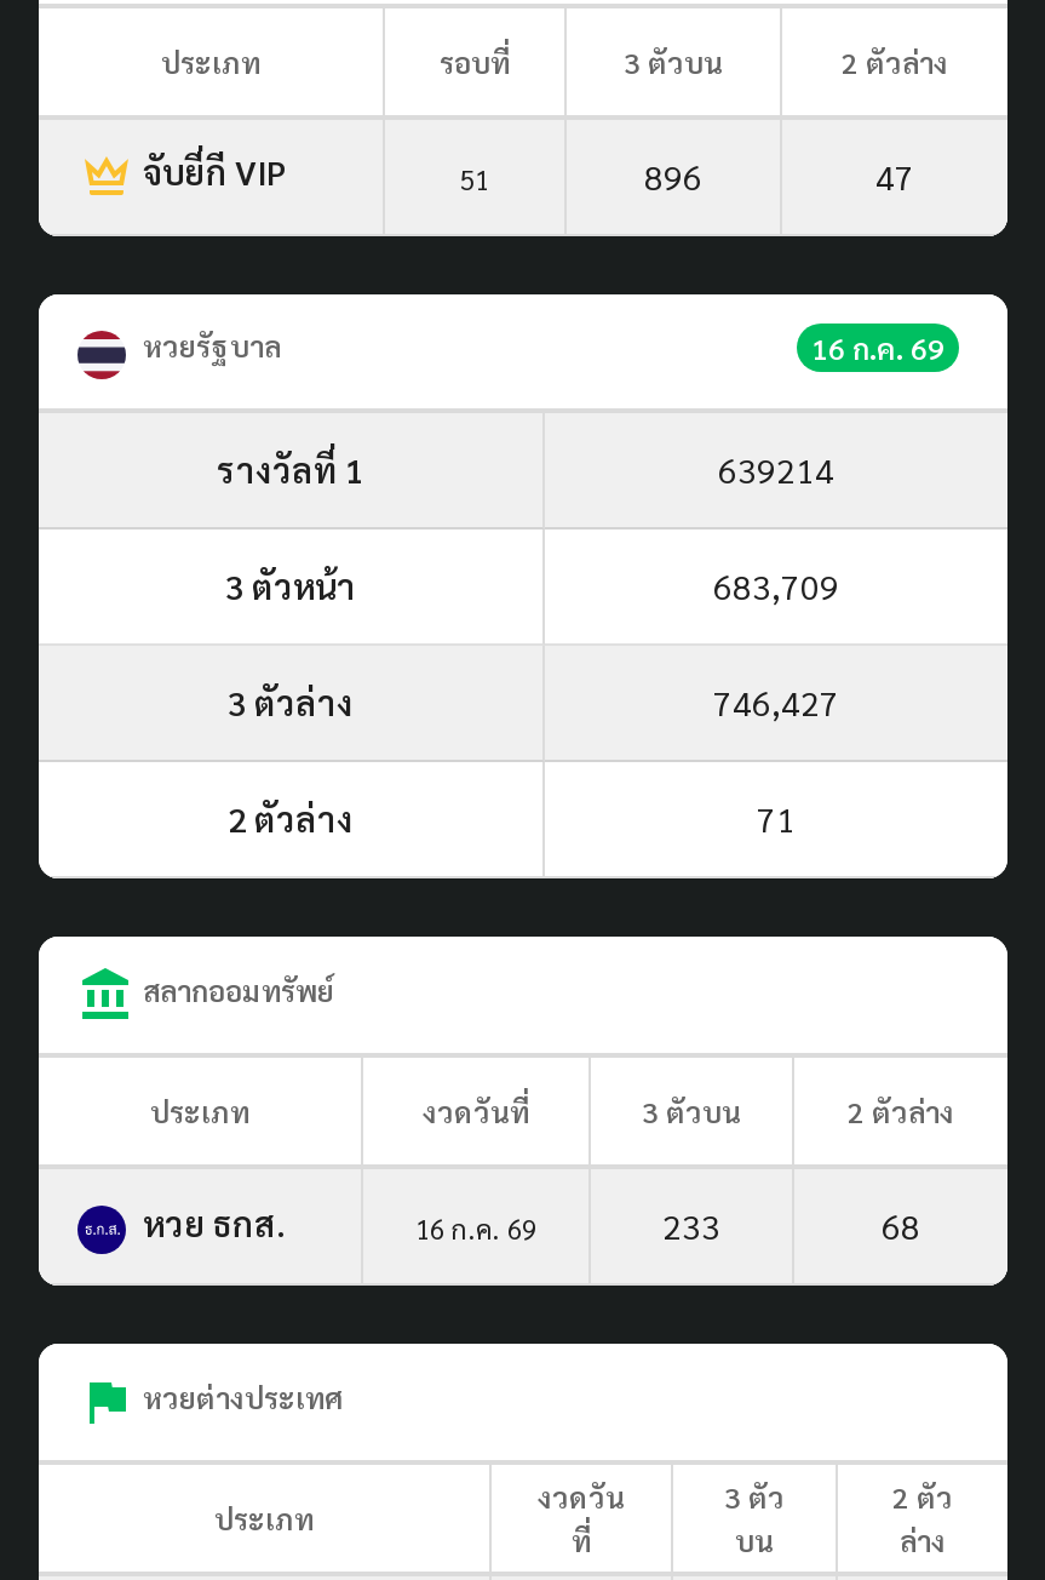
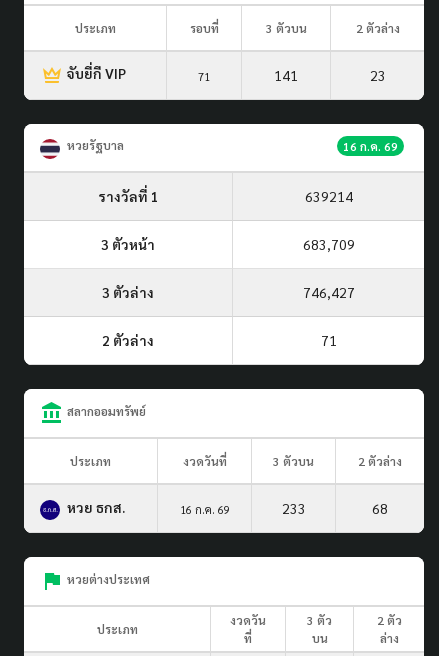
[460,161,489,197] 51 -> [198,69,210,84] 71
[644,153,702,197] 896 -> [274,66,298,84] 141
[875,153,914,197] 47 -> [369,66,385,84] 23

